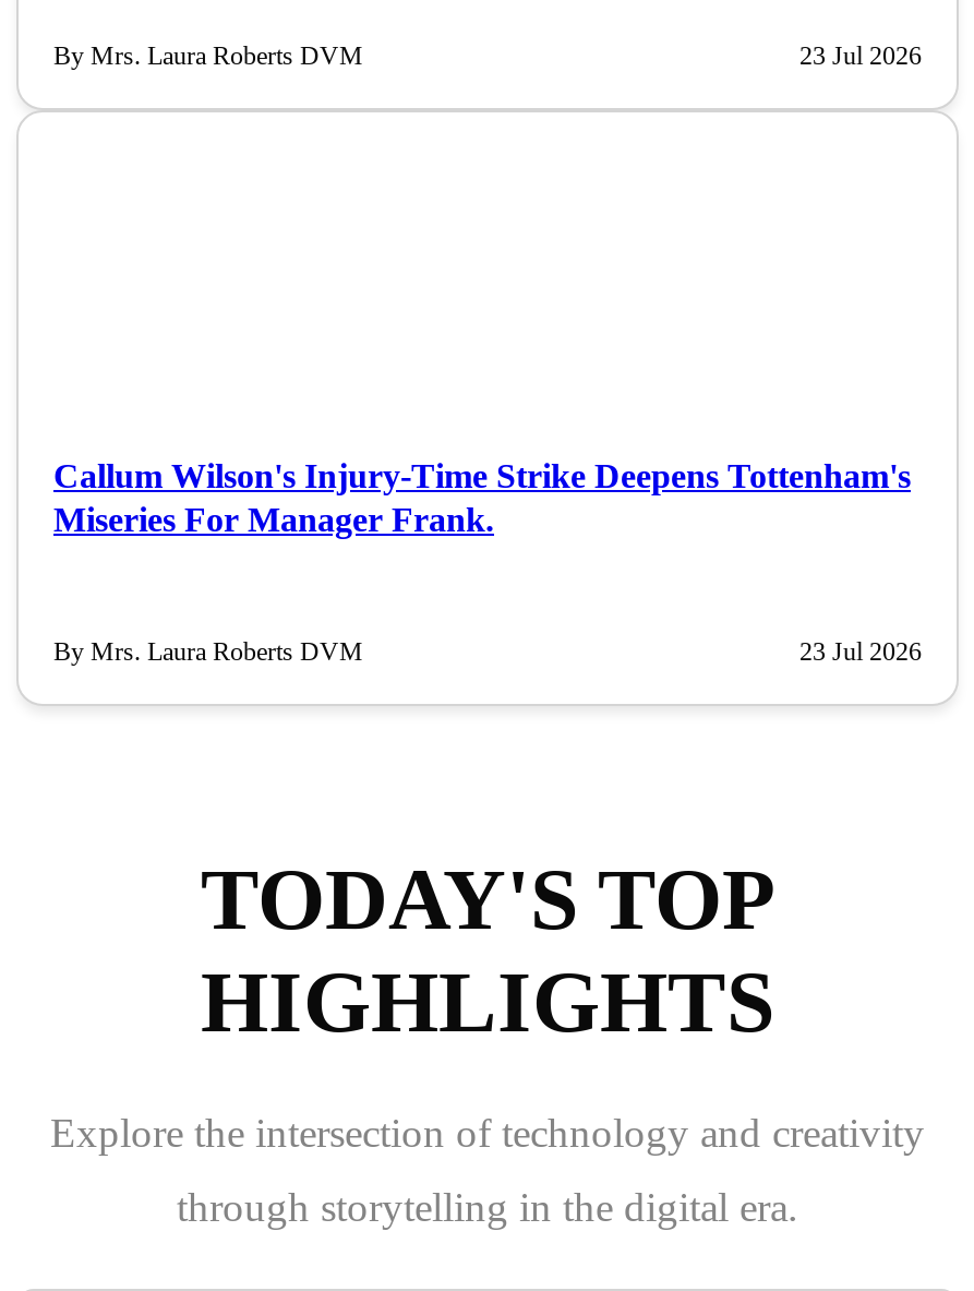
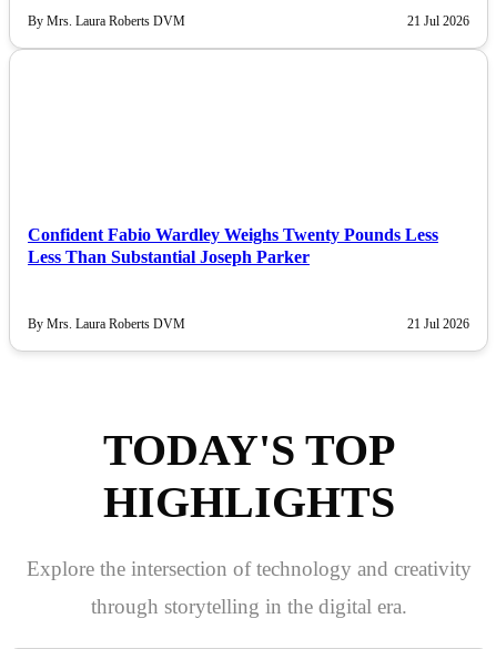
[799,40,922,71] 23 Jul 2026 -> [407,13,469,29] 21 Jul 2026
[53,458,911,538] Callum Wilson's Injury-Time Strike Deepens Tottenham's | Miseries For Manager Frank. -> [28,225,438,266] Confident Fabio Wardley Weighs Twenty Pounds Less | Less Than Substantial Joseph Parker
[799,635,922,666] 23 Jul 2026 -> [407,316,469,331] 21 Jul 2026

